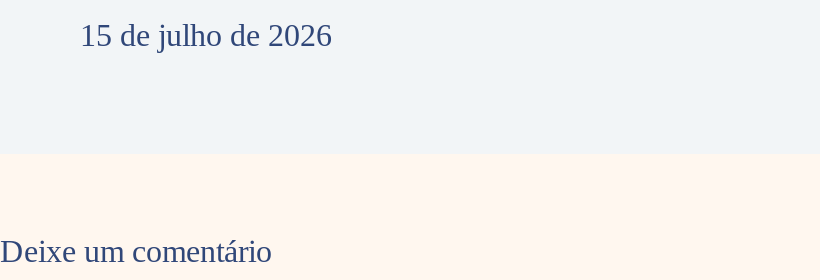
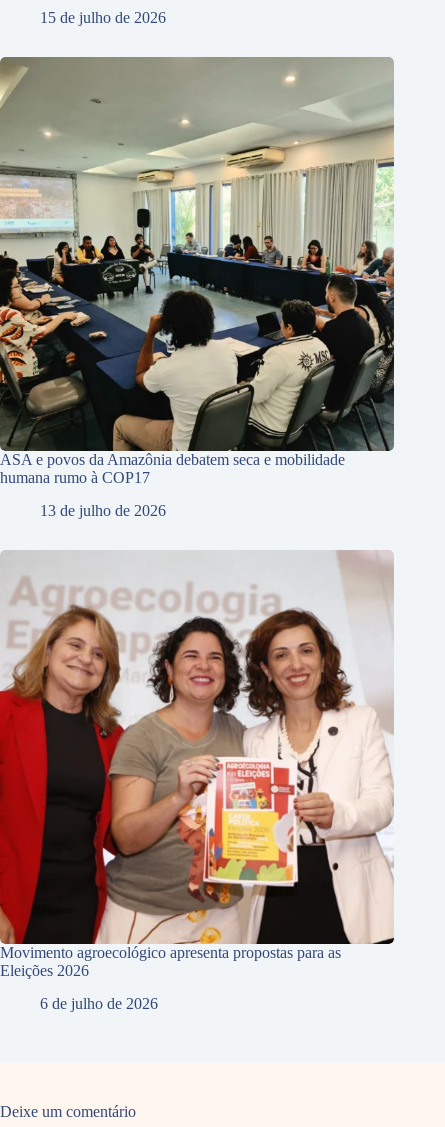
none -> [0,56,395,519] [image] | ASA e povos da Amazônia debatem seca e mobilidade | humana rumo à COP17 | 13 de julho de 2026
none -> [0,550,395,1012] [image] | Movimento agroecológico apresenta propostas para as | Eleições 2026 | 6 de julho de 2026

